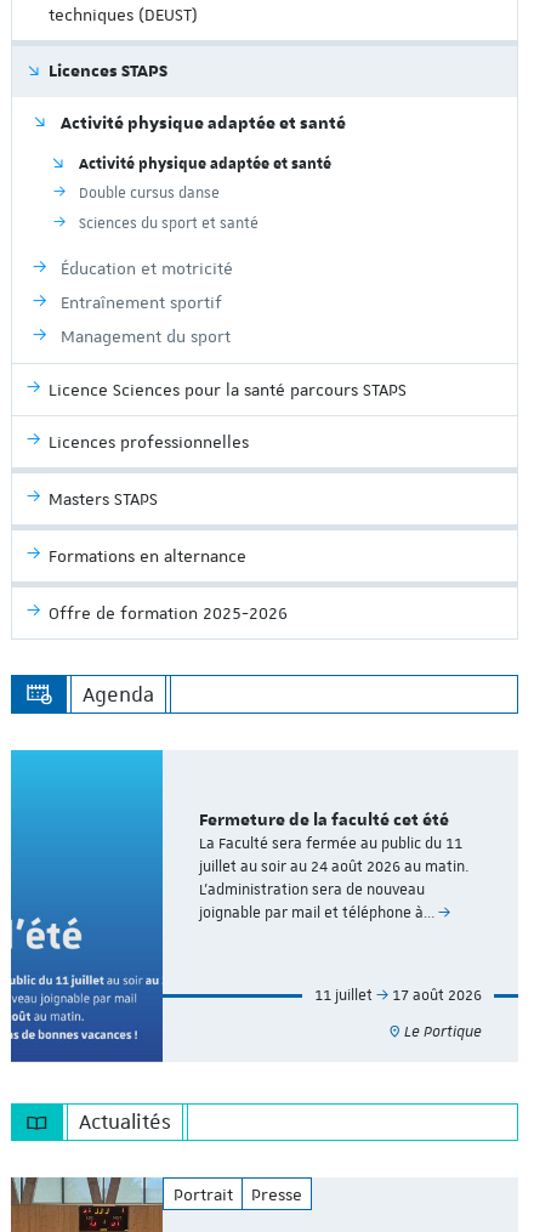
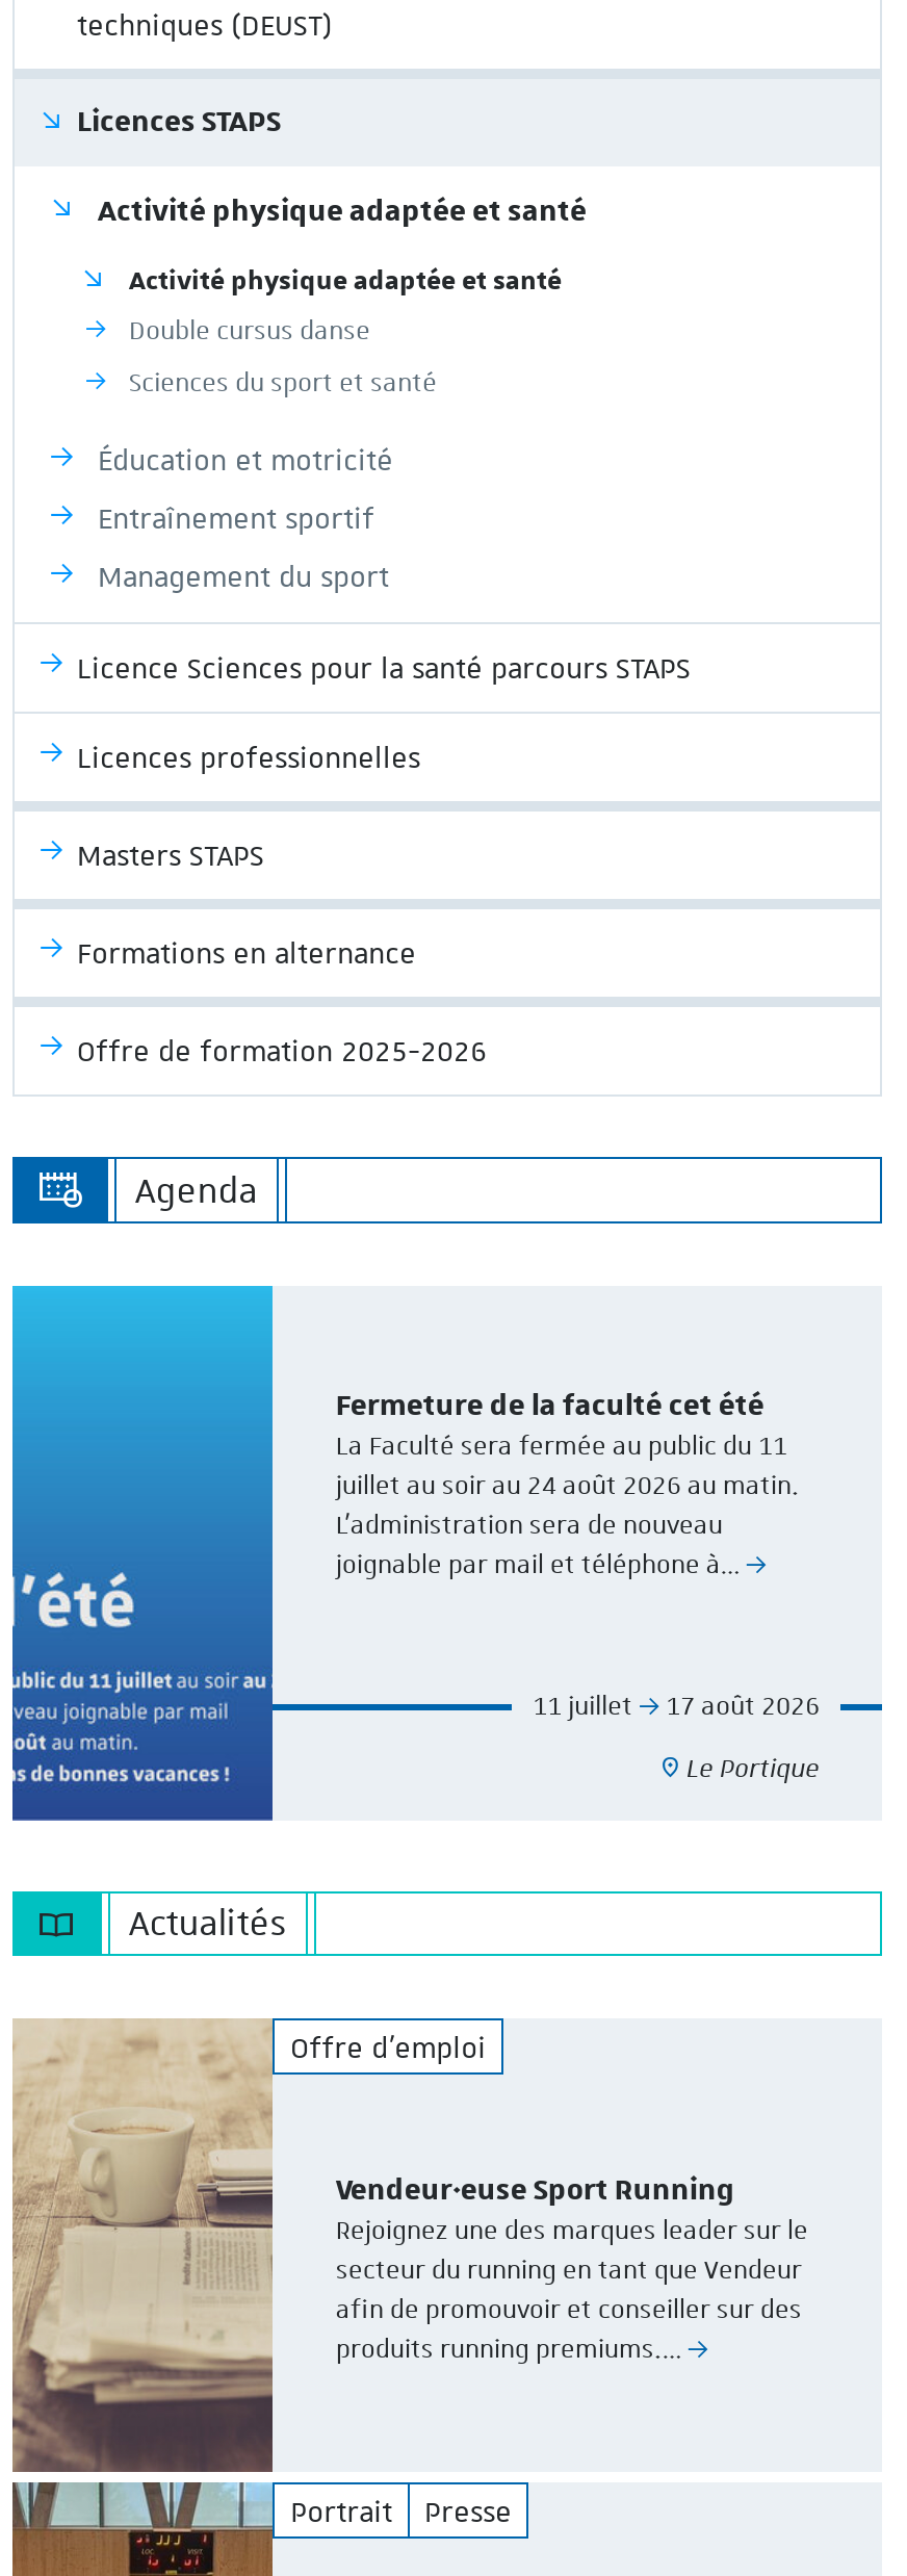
none -> [12,2018,486,2474] [image] | Offre d'emploi
none -> [336,2173,808,2366] Vendeur·euse Sport Running | Rejoignez une des marques leader sur le | secteur du running en tant que Vendeur | afin de promouvoir et conseiller sur des | produits running premiums.…

